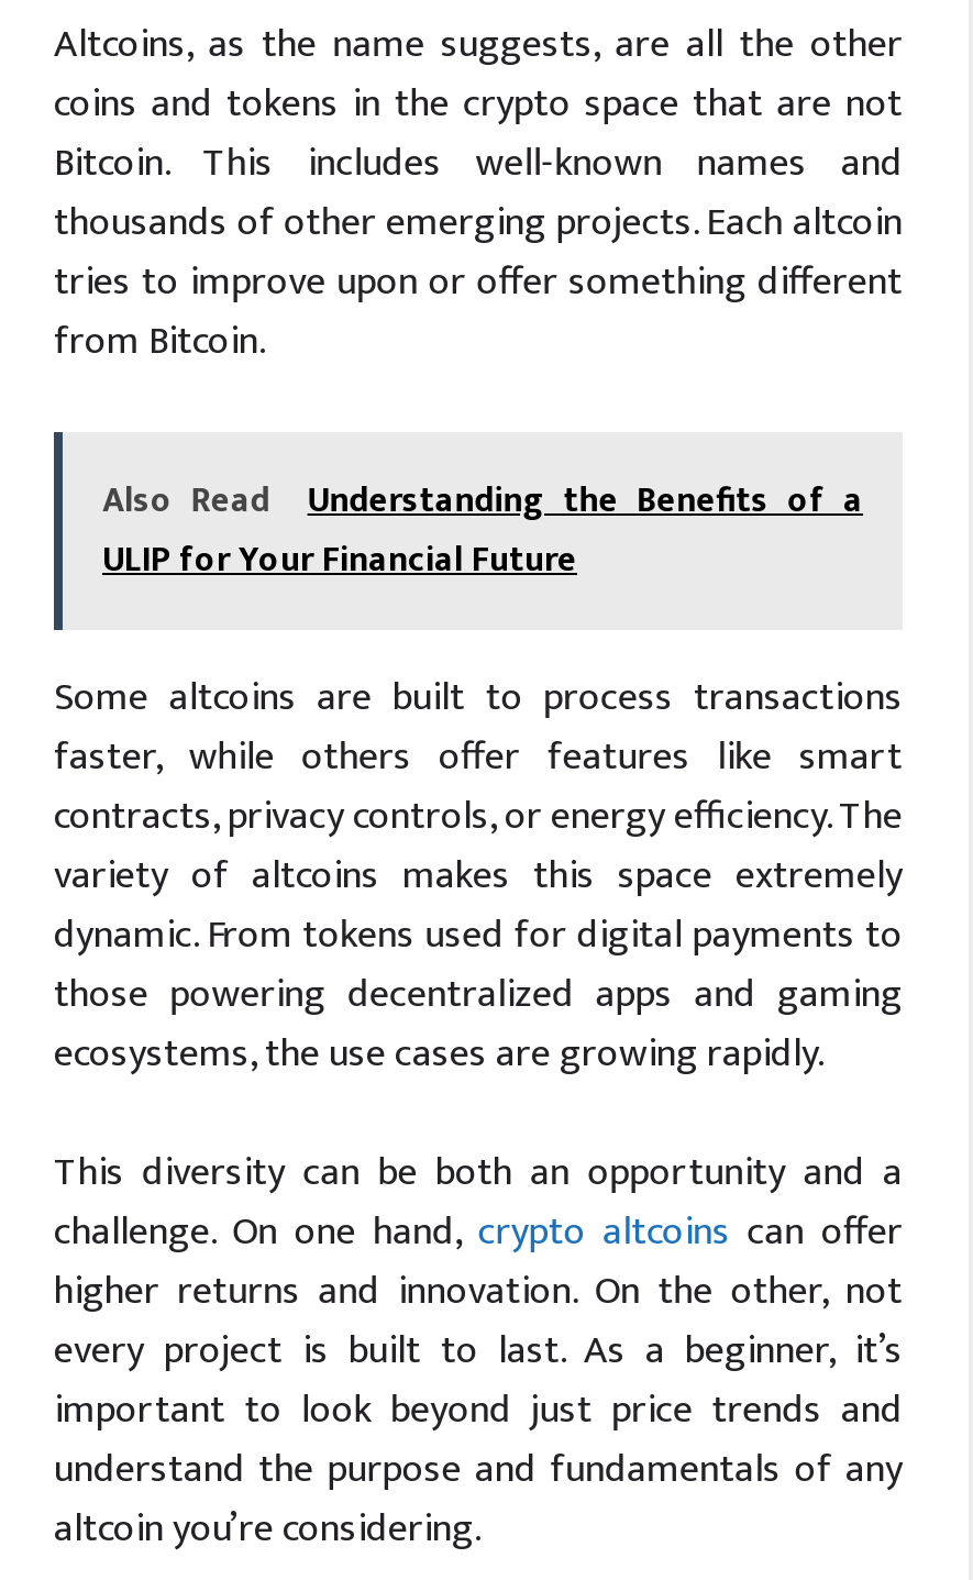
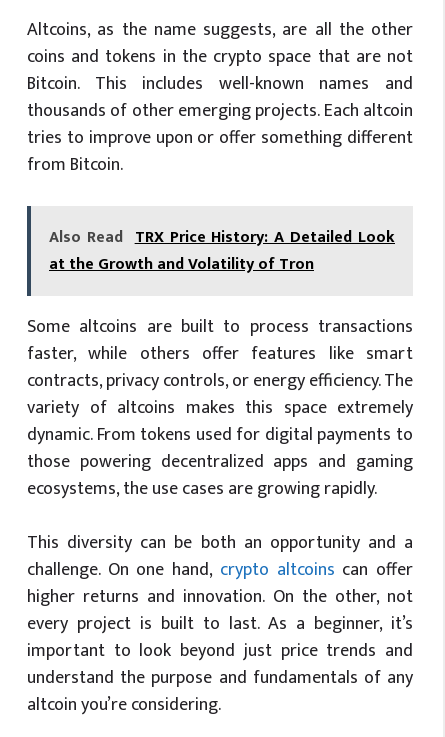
[102,472,863,590] Also Read | Understanding the Benefits of a | ULIP for Your Financial Future -> [49,224,395,278] Also Read TRX Price History: A Detailed Look | at the Growth and Volatility of Tron

